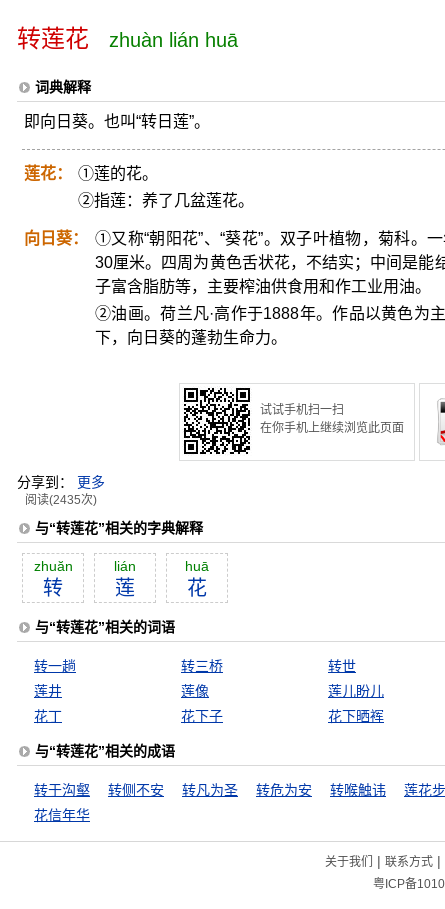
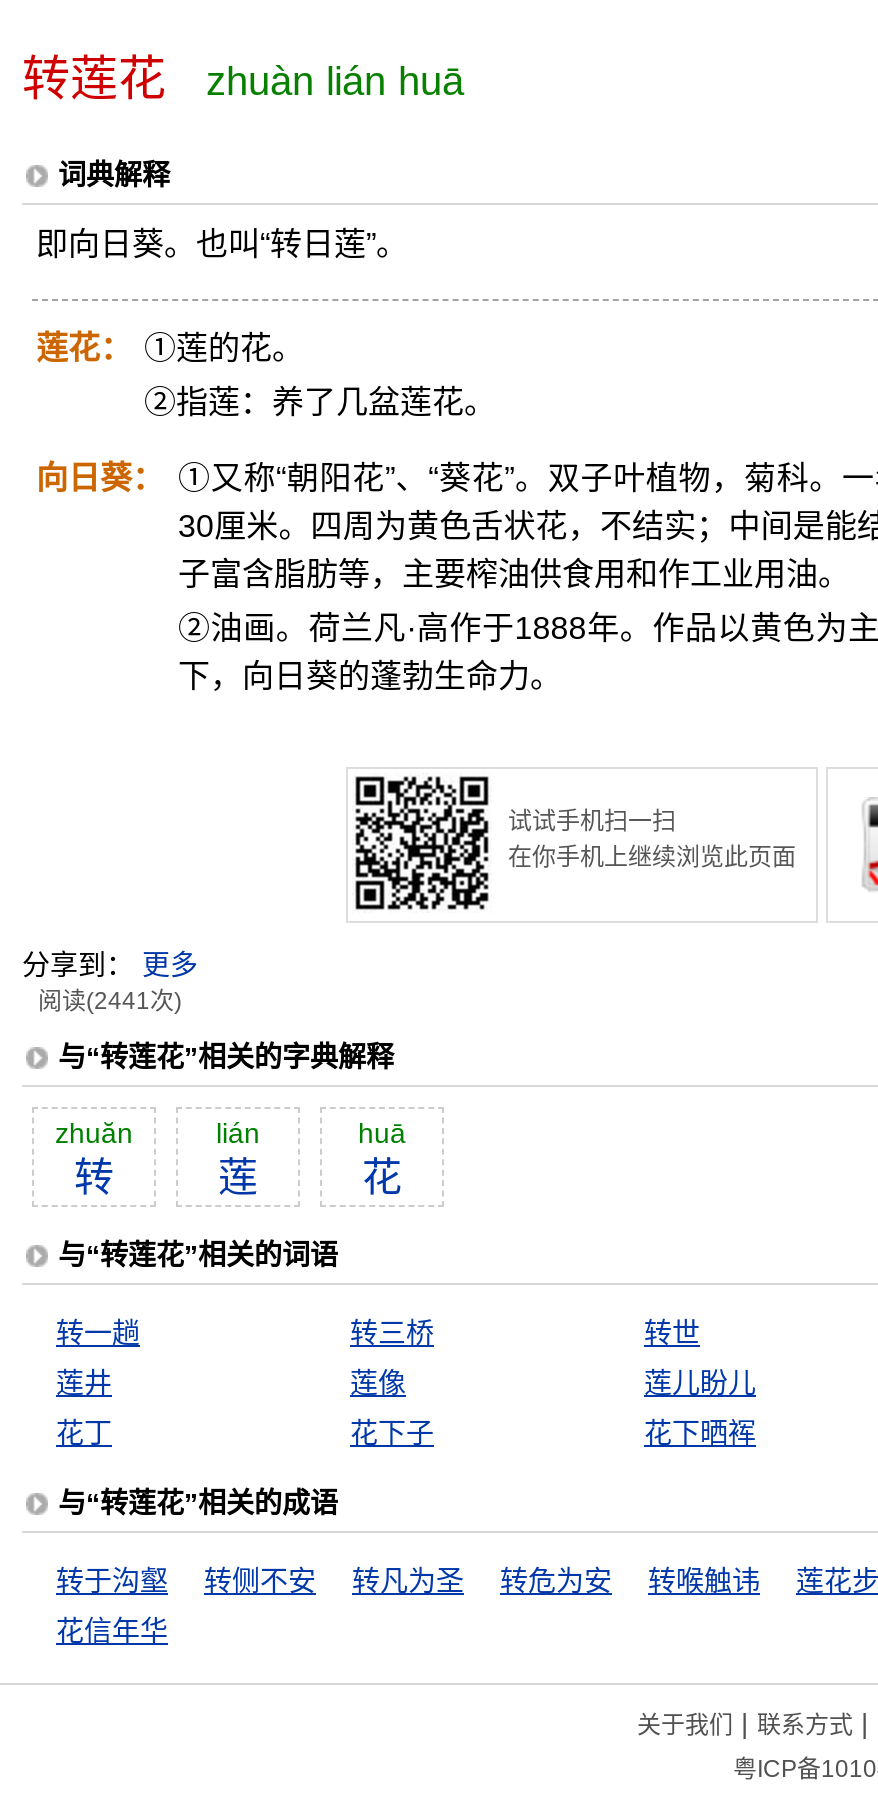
[25,493,97,507] 阅读(2435次) -> [38,987,182,1015] 阅读(2441次)

